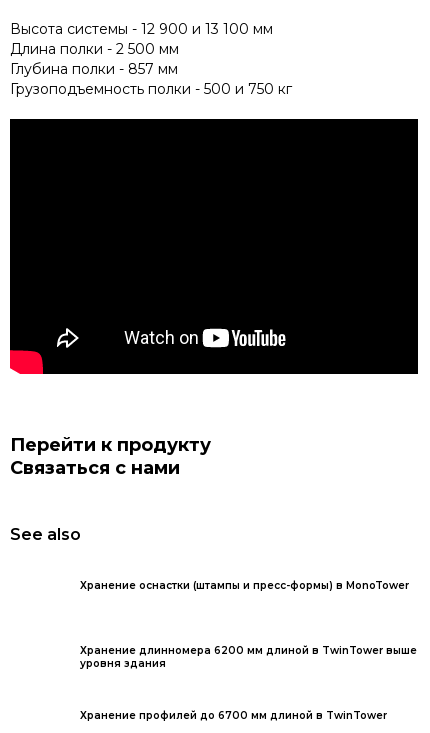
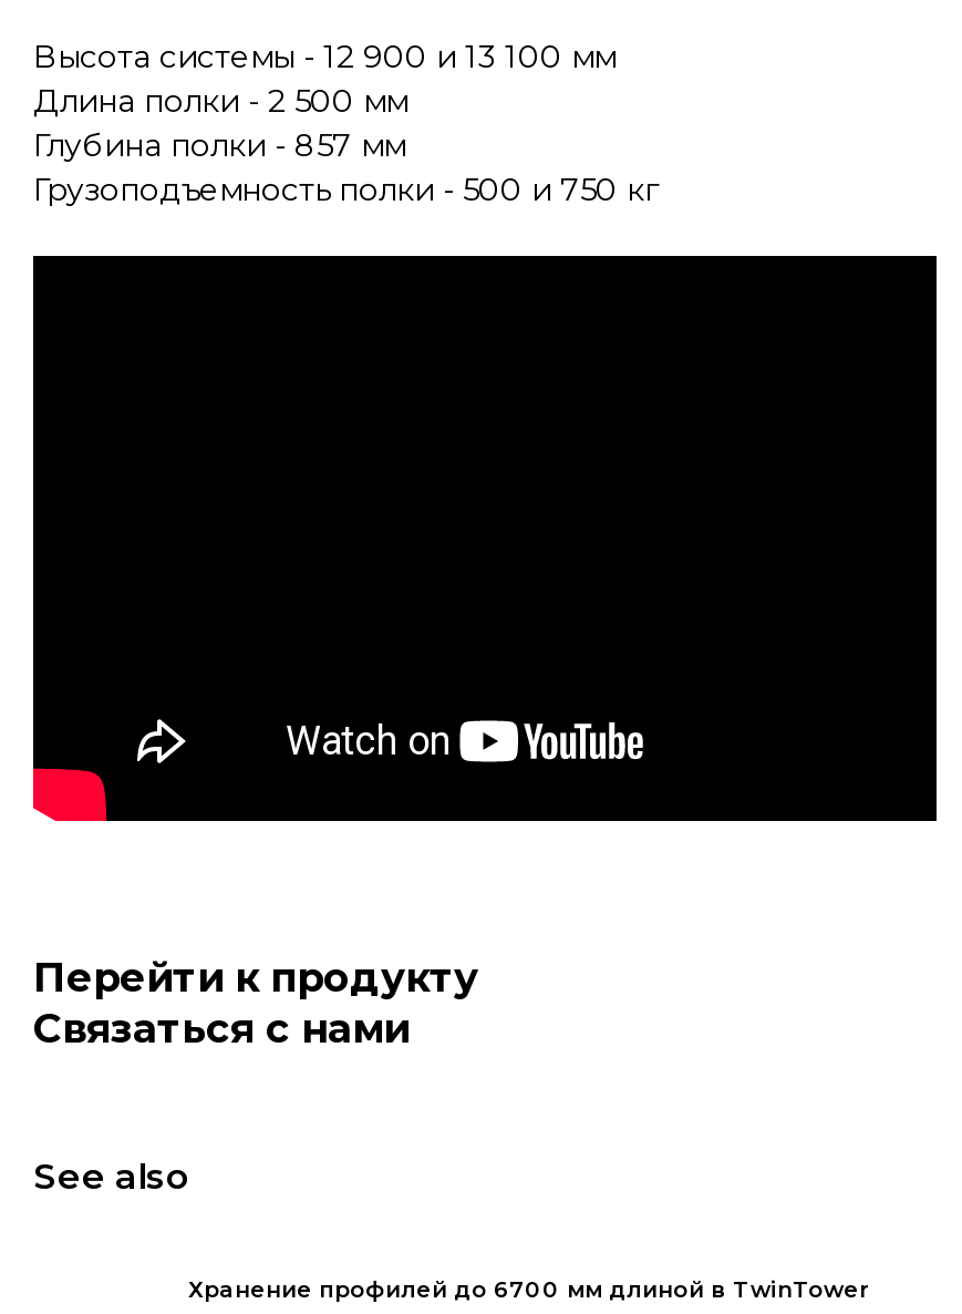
[80,578,409,591] Хранение оснастки (штампы и пресс-формы) в MonoTower -> none
[80,643,417,669] Хранение длинномера 6200 мм длиной в TwinTower выше | уровня здания -> none

